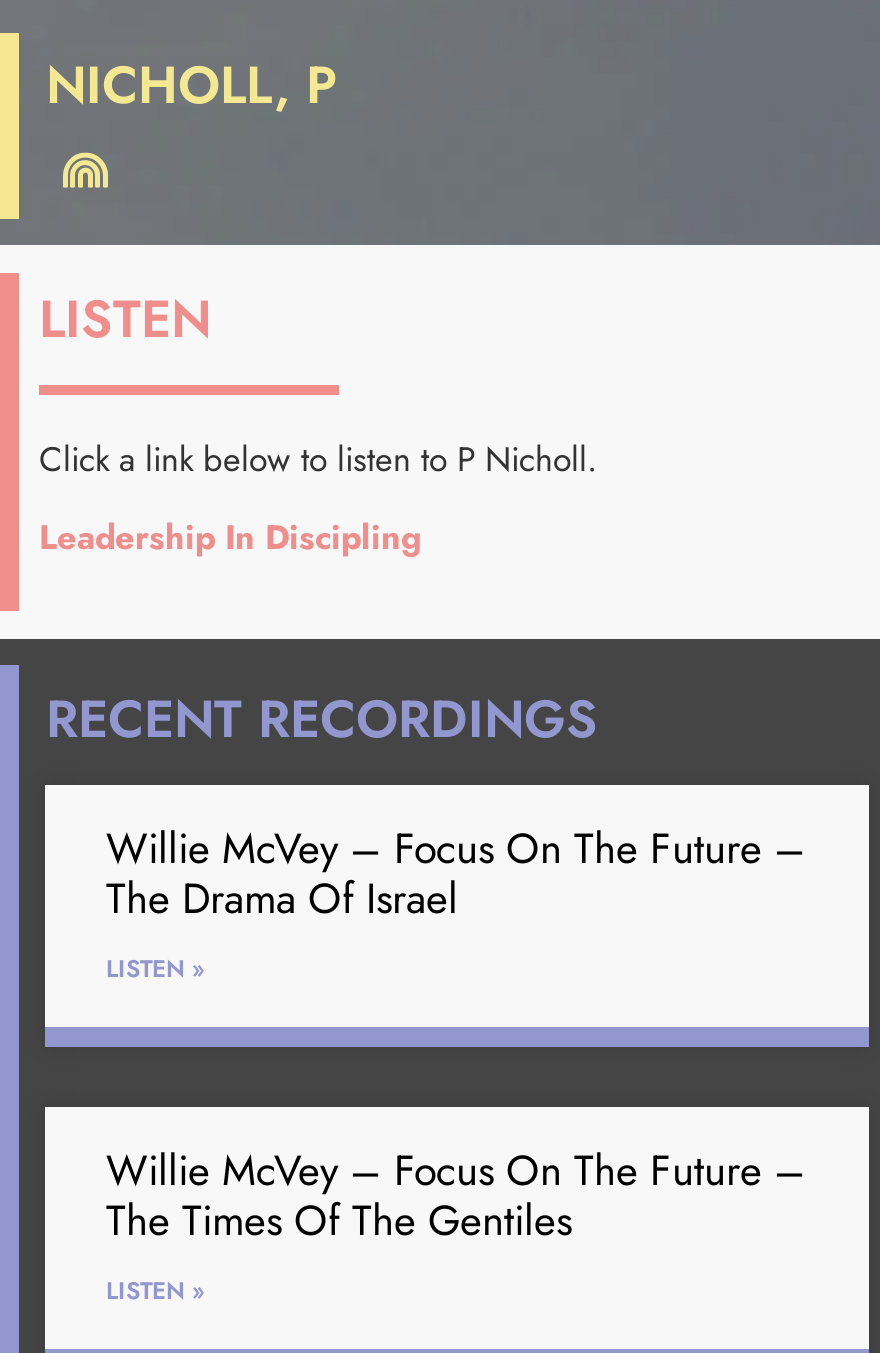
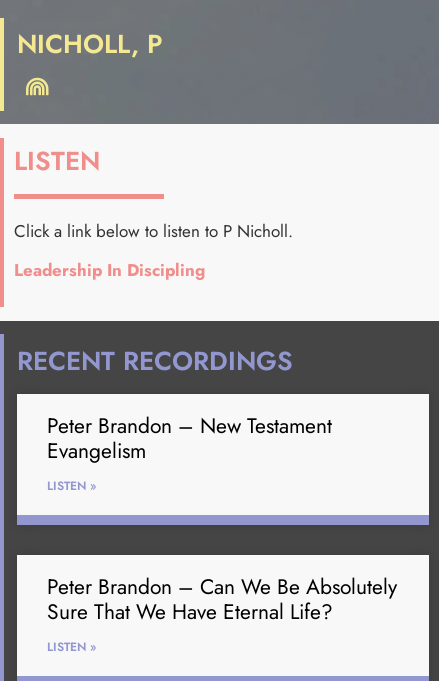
[106,819,806,929] Willie McVey – Focus On The Future – | The Drama Of Israel -> [47,411,332,466] Peter Brandon – New Testament | Evangelism
[106,1141,806,1251] Willie McVey – Focus On The Future – | The Times Of The Gentiles -> [47,572,397,627] Peter Brandon – Can We Be Absolutely | Sure That We Have Eternal Life?

